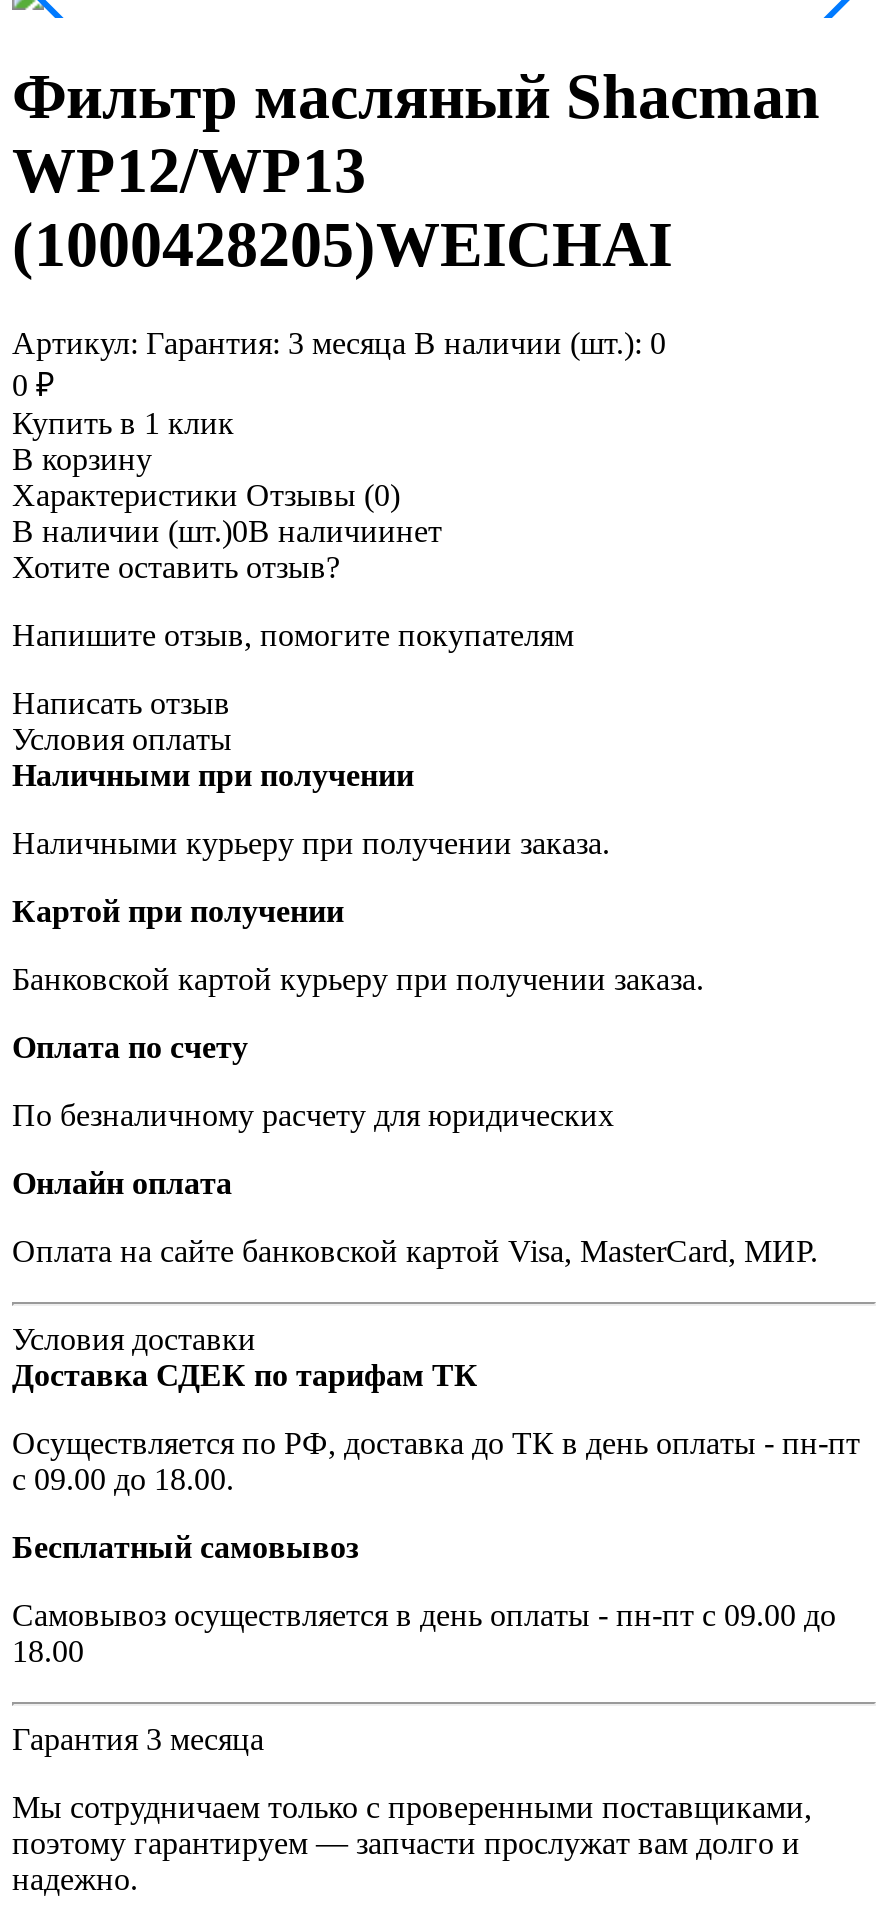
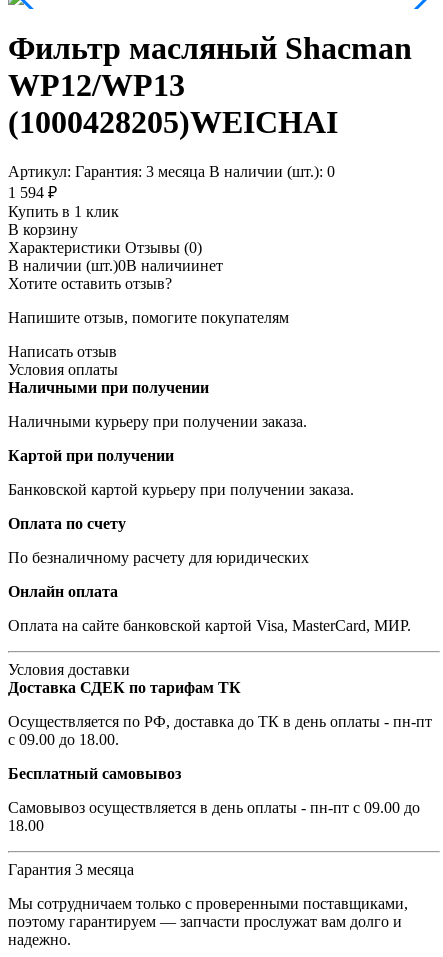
[12,368,54,402] 0 ₽ -> [8,184,57,201] 1 594 ₽

